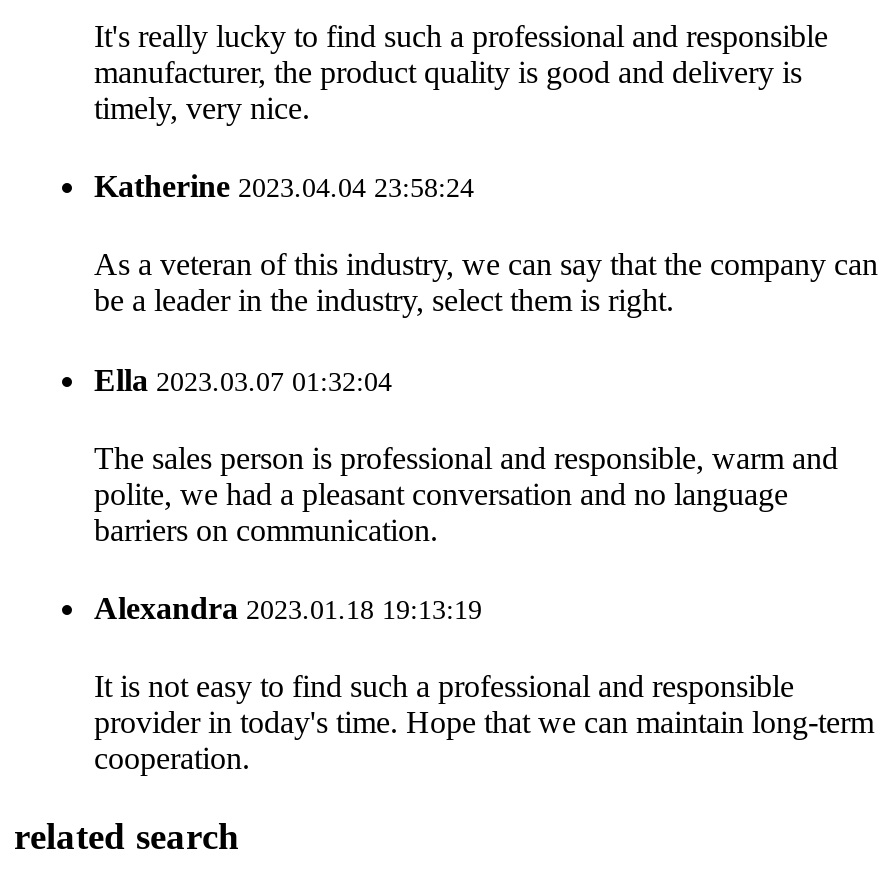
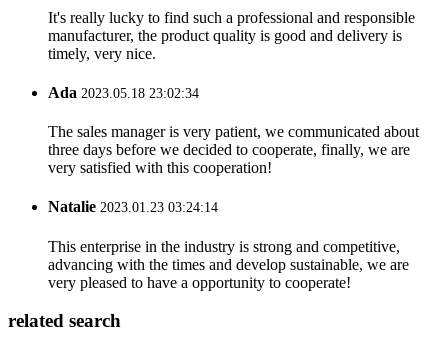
[94,169,878,775] Katherine 2023.04.04 23:58:24 | As a veteran of this industry, we can say that the company can | be a leader in the industry, select them is right. | Ella 2023.03.07 01:32:04 | The sales person is professional and responsible, warm and | polite, we had a pleasant conversation and no language | barriers on communication. | Alexandra 2023.01.18 19:13:19 | It is not easy to find such a professional and responsible | provider in today's time. Hope that we can maintain long-term | cooperation. -> [48,84,419,291] Ada 2023.05.18 23:02:34 | The sales manager is very patient, we communicated about | three days before we decided to cooperate, finally, we are | very satisfied with this cooperation! | Natalie 2023.01.23 03:24:14 | This enterprise in the industry is strong and competitive, | advancing with the times and develop sustainable, we are | very pleased to have a opportunity to cooperate!

